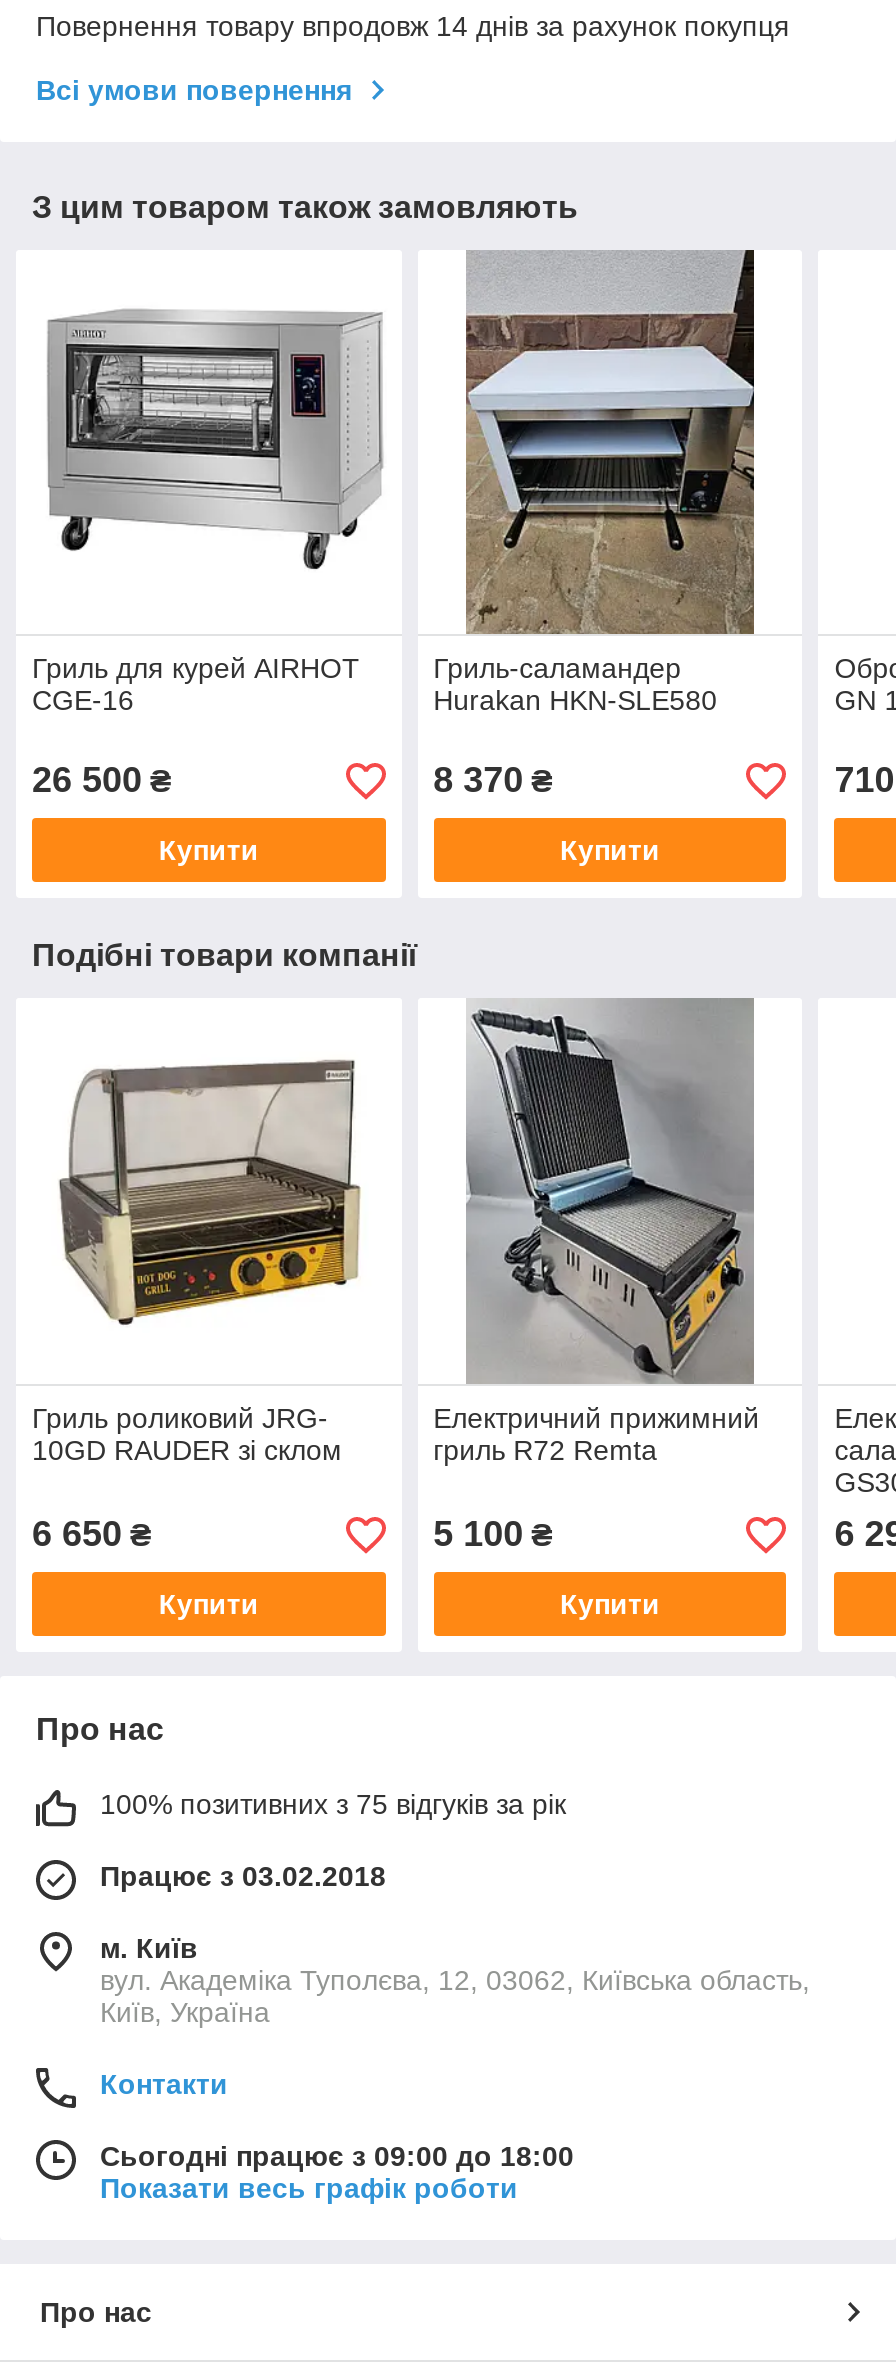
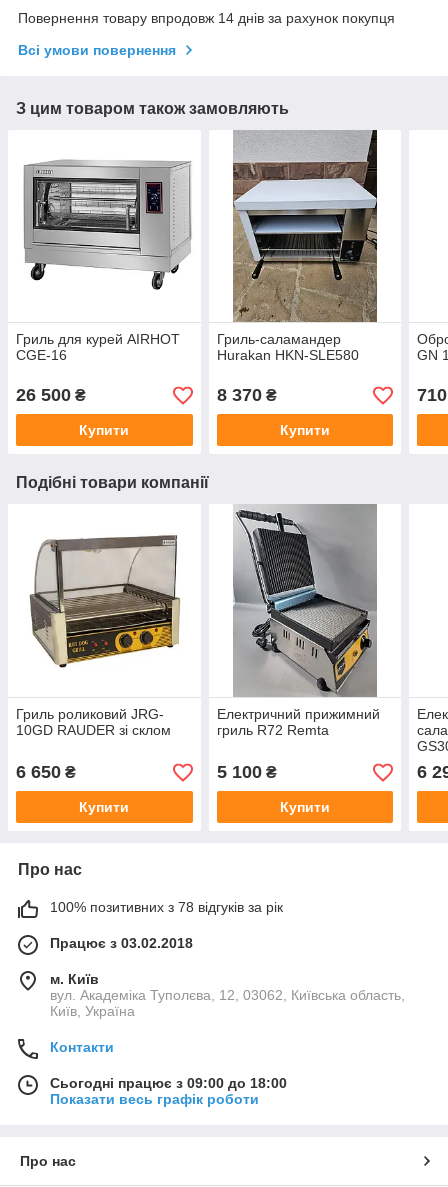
[100,1788,566,1820] 100% позитивних з 75 відгуків за рік -> [50,899,283,915] 100% позитивних з 78 відгуків за рік

